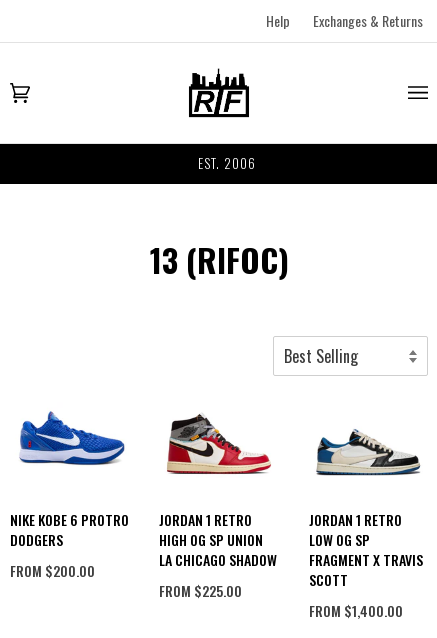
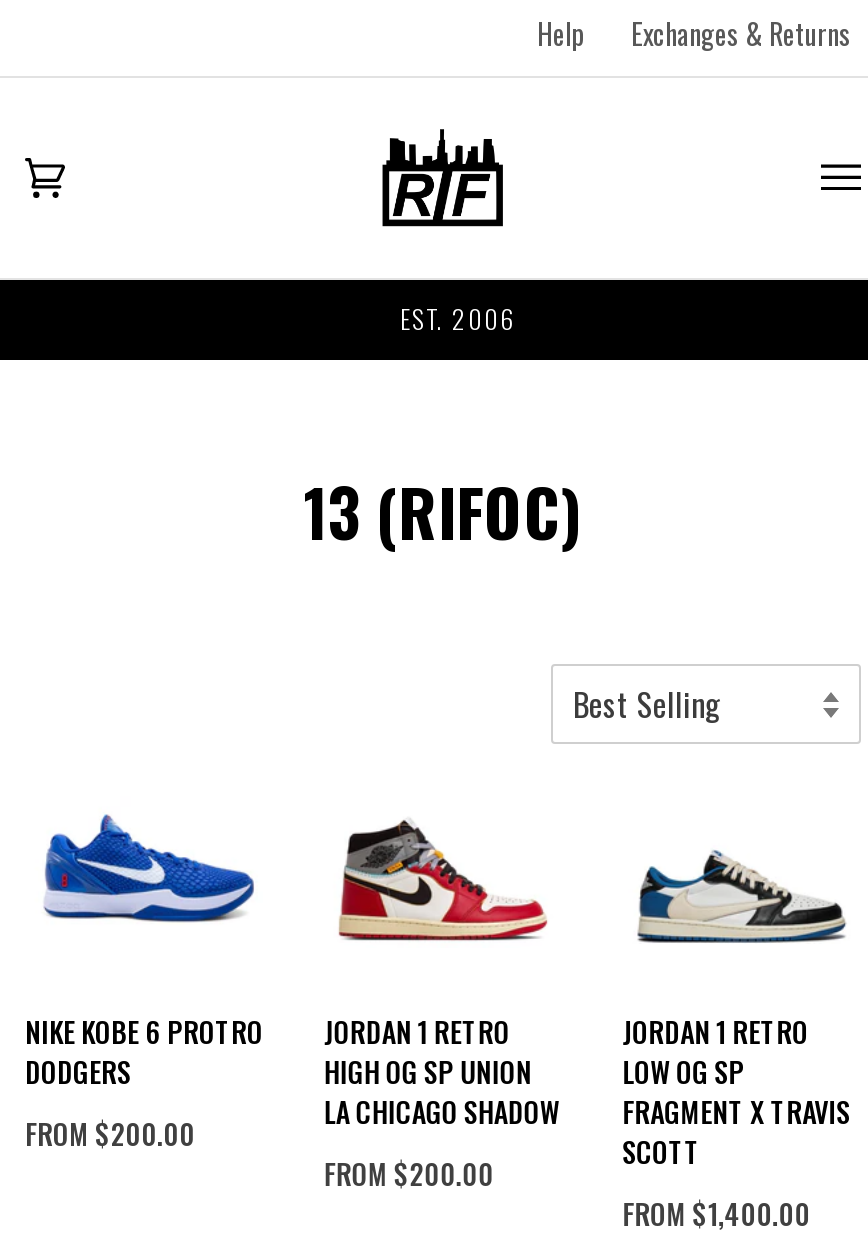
[159,580,242,601] FROM $225.00 -> [324,1152,494,1194] FROM $200.00

